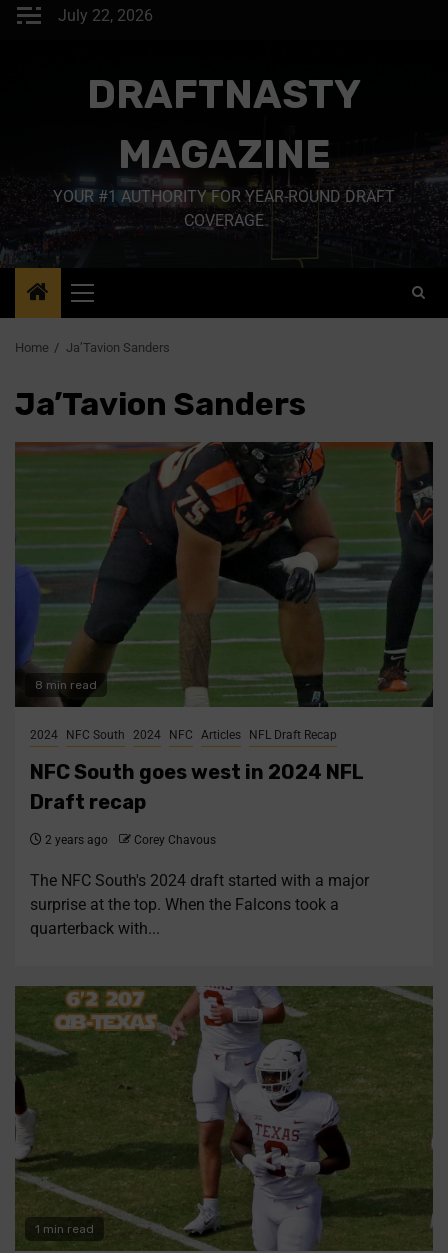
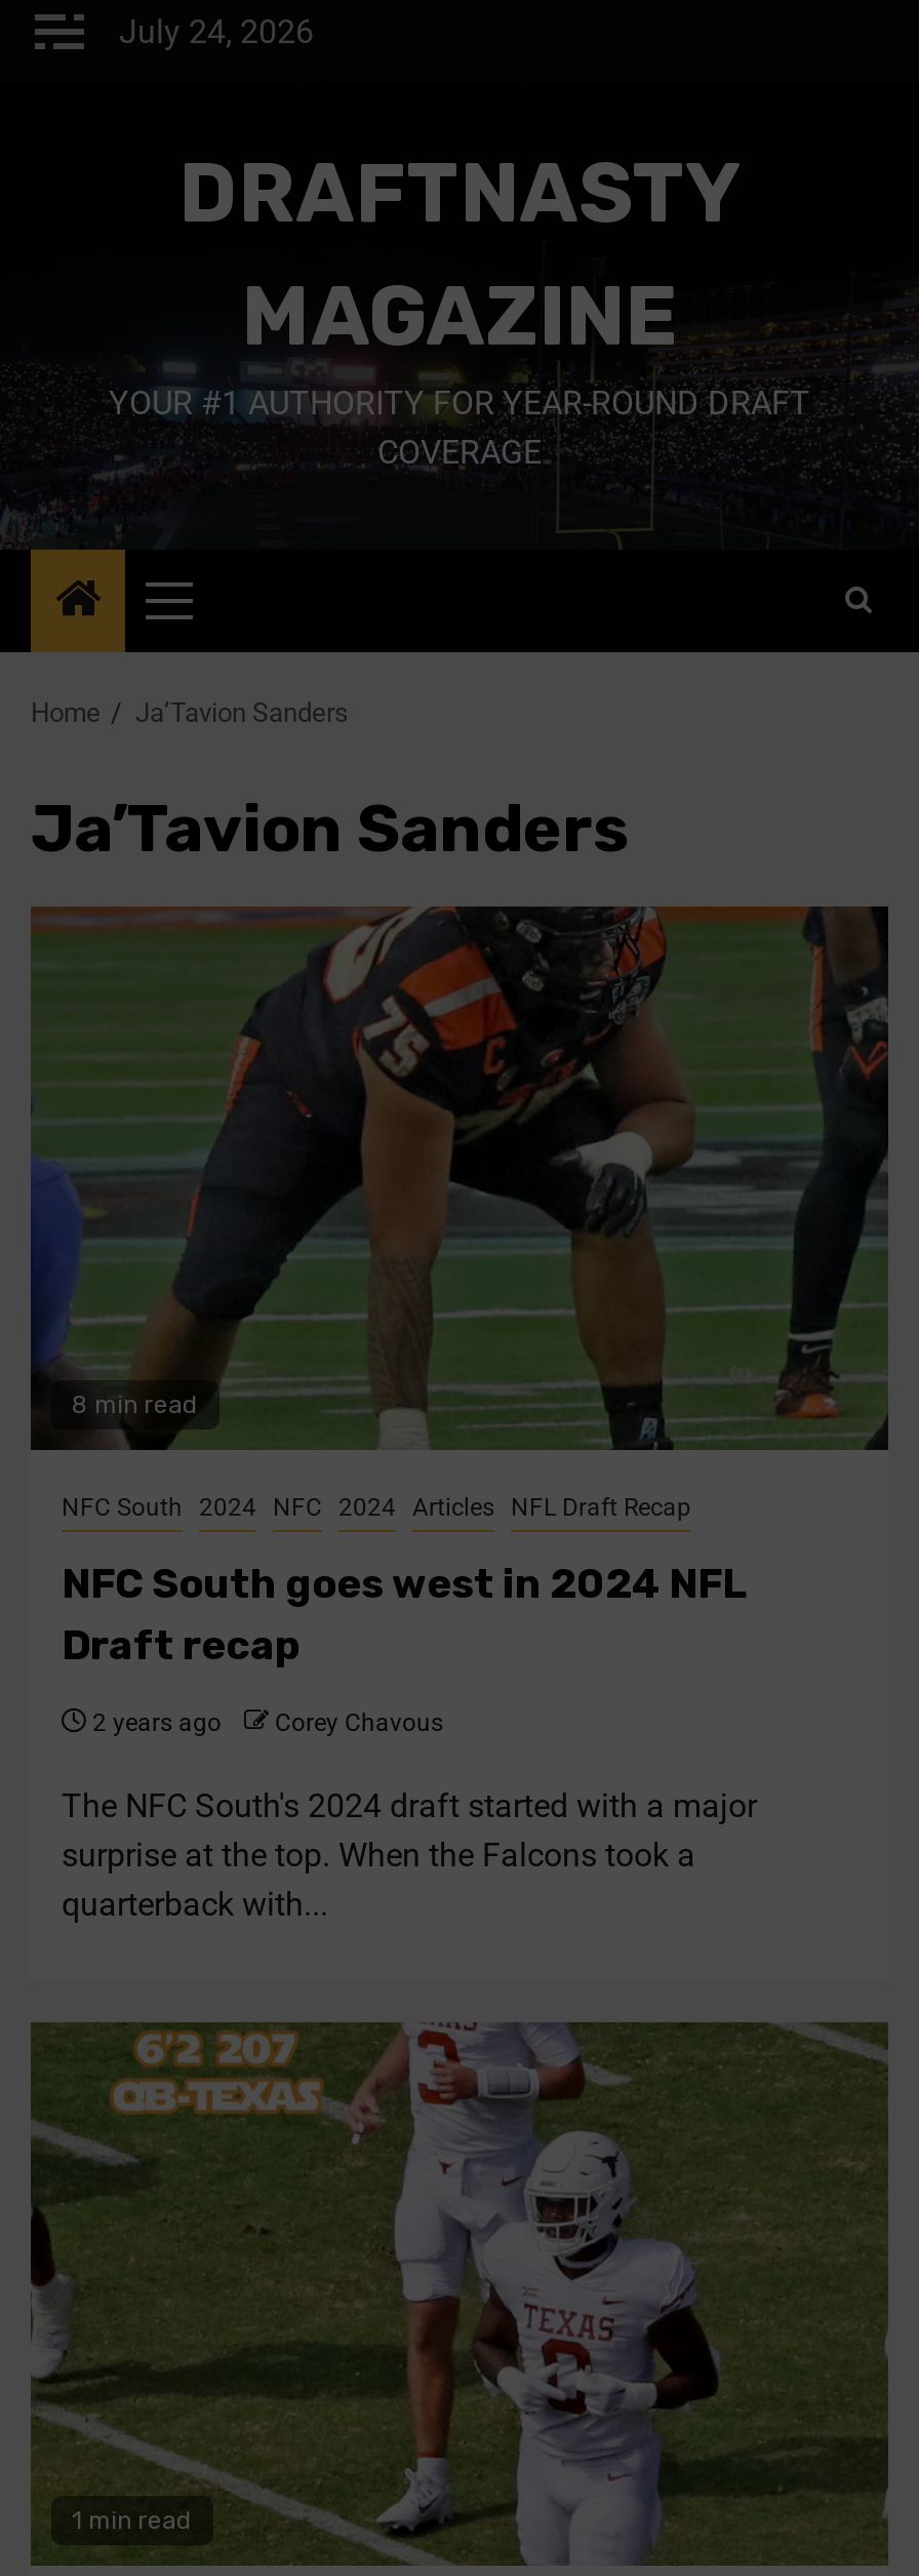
[58,6,153,25] July 22, 2026 -> [119,12,314,51] July 24, 2026
[30,728,337,742] 2024 NFC South 2024 NFC Articles NFL Draft Recap -> [62,1493,691,1522] NFC South 2024 NFC 2024 Articles NFL Draft Recap

